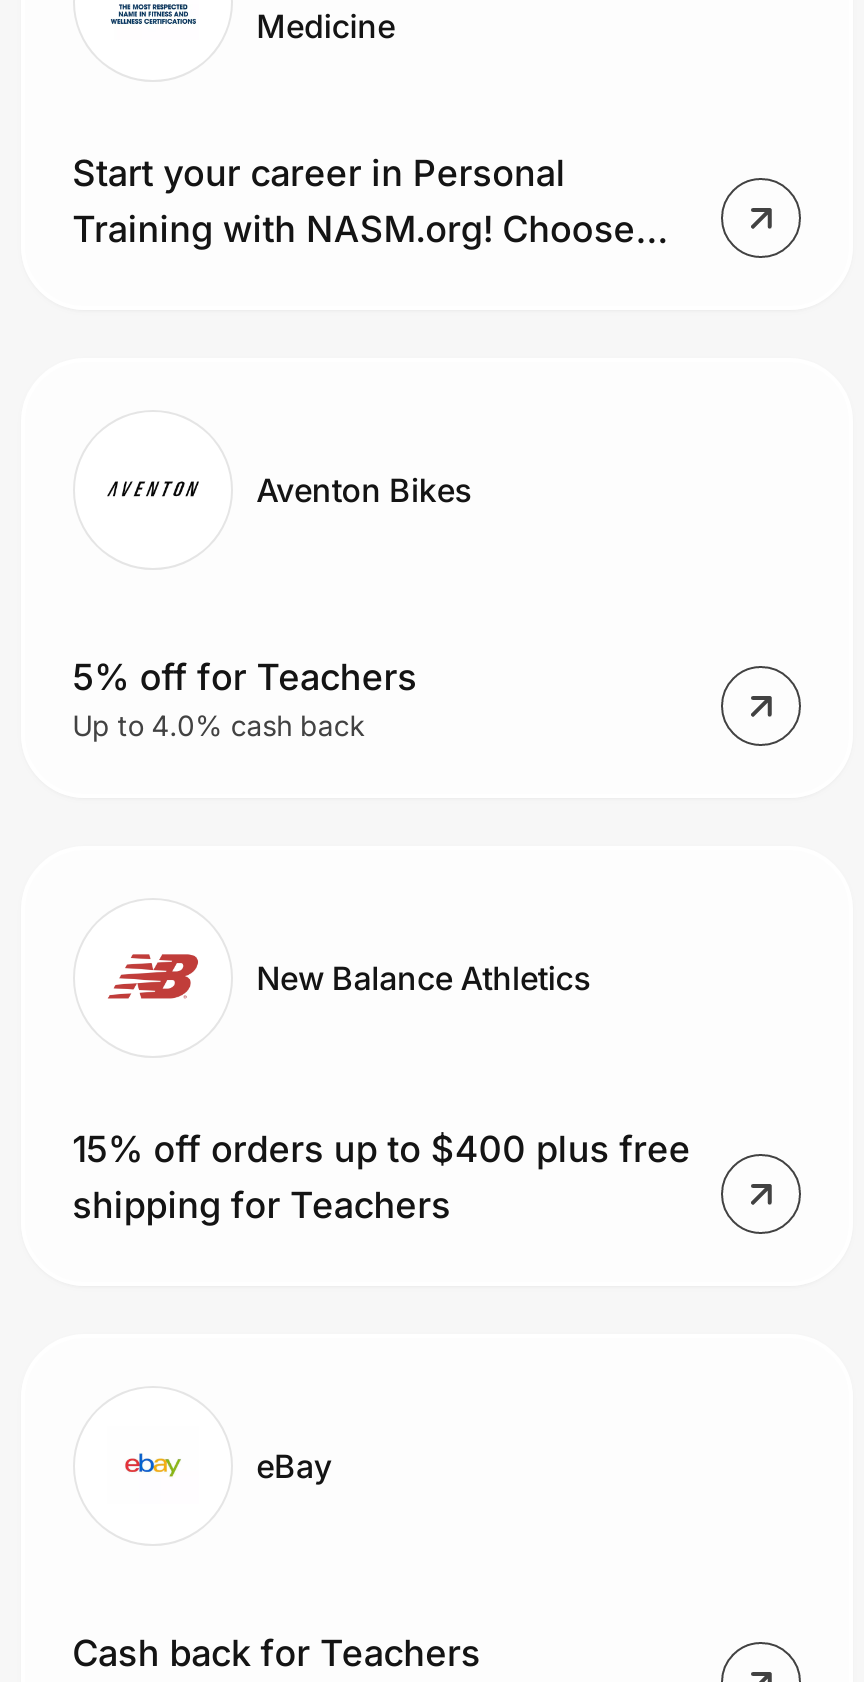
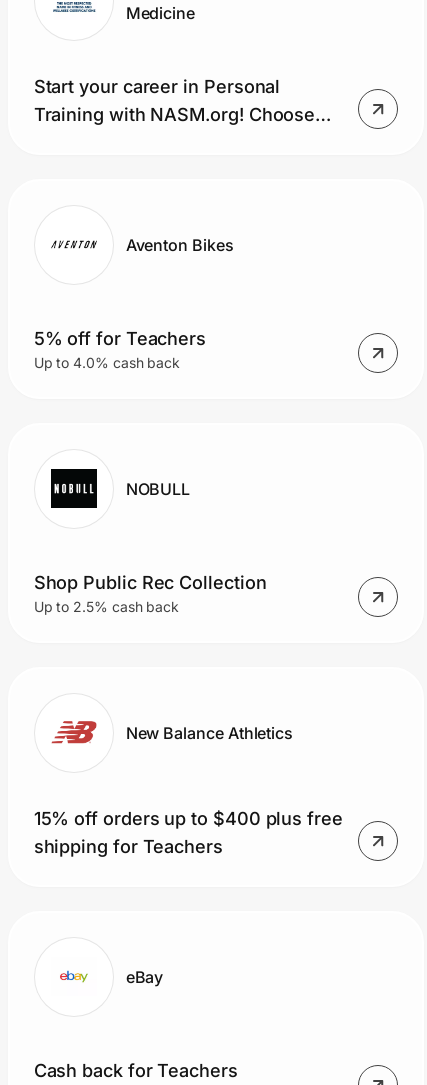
none -> [34,572,266,615] Shop Public Rec Collection | Up to 2.5% cash back
none -> [50,468,190,509] [image] | NOBULL

